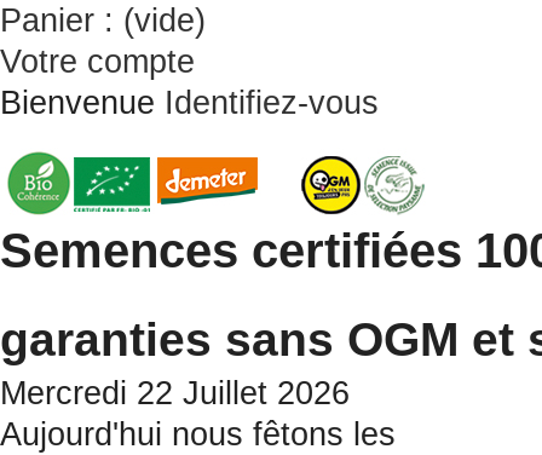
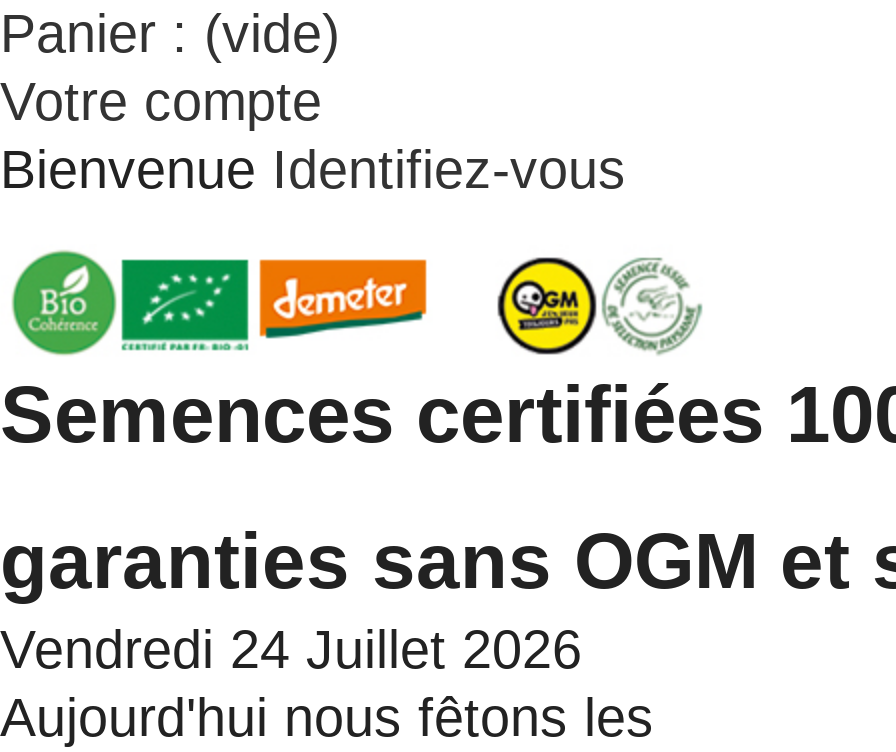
[0,375,350,411] Mercredi 22 Juillet 2026 -> [0,620,582,680] Vendredi 24 Juillet 2026

